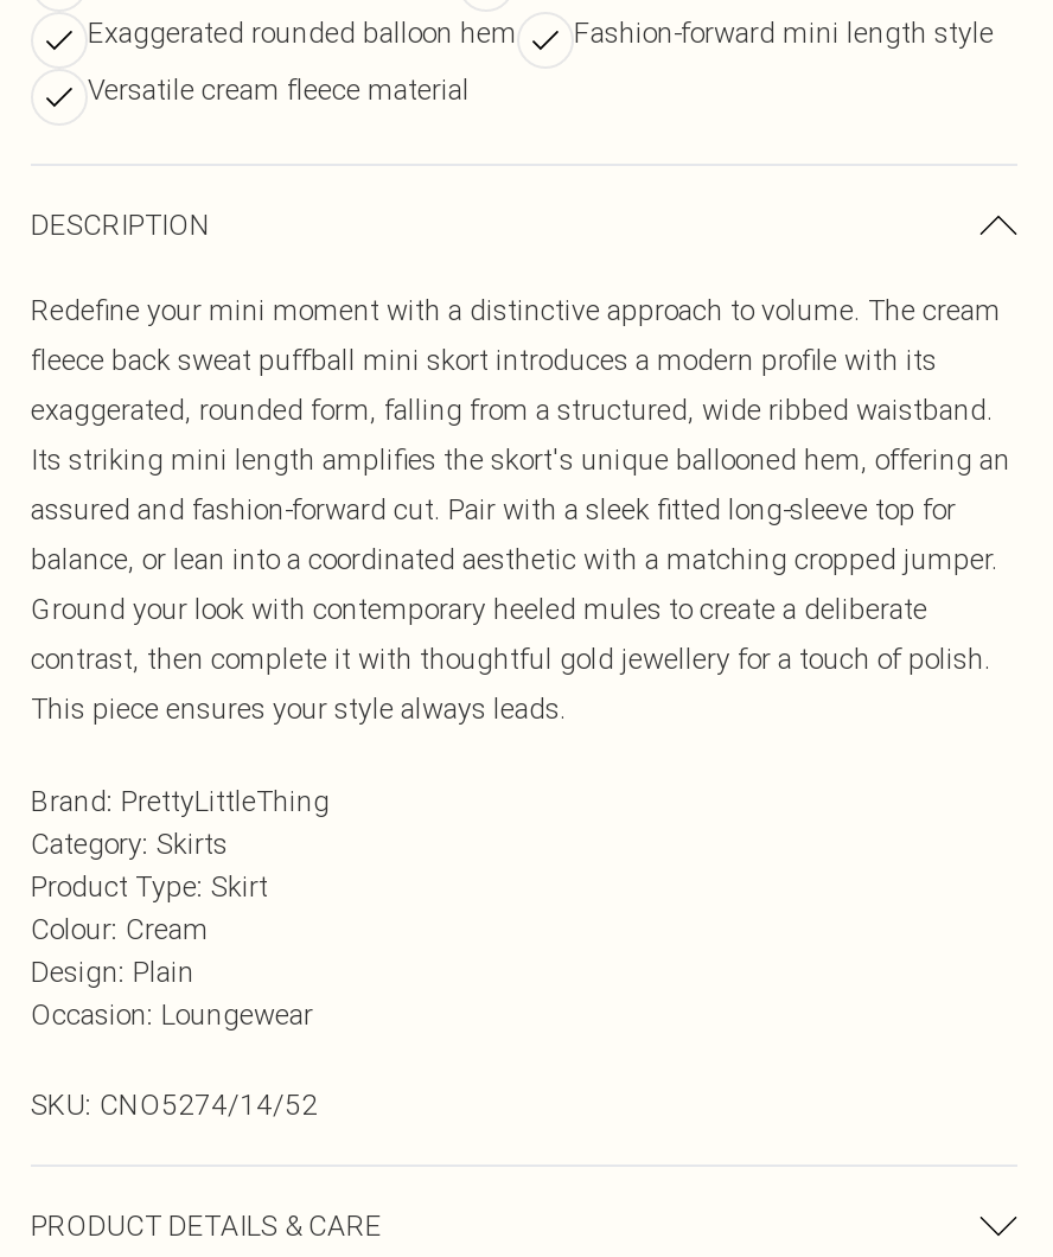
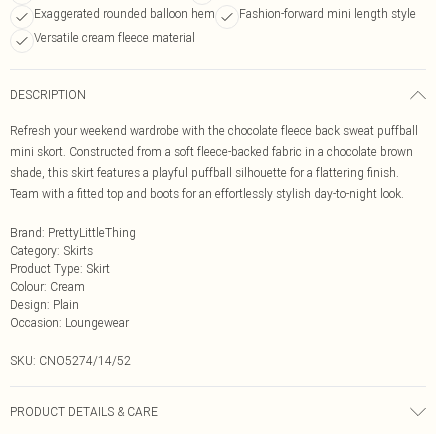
[31,292,1010,726] Redefine your mini moment with a distinctive approach to volume. The cream | fleece back sweat puffball mini skort introduces a modern profile with its | exaggerated, rounded form, falling from a structured, wide ribbed waistband. | Its striking mini length amplifies the skort's unique ballooned hem, offering an | assured and fashion-forward cut. Pair with a sleek fitted long-sleeve top for | balance, or lean into a coordinated aesthetic with a matching cropped jumper. | Ground your look with contemporary heeled mules to create a deliberate | contrast, then complete it with thoughtful gold jewellery for a touch of polish. | This piece ensures your style always leads. -> [10,123,418,201] Refresh your weekend wardrobe with the chocolate fleece back sweat puffball | mini skort. Constructed from a soft fleece-backed fabric in a chocolate brown | shade, this skirt features a playful puffball silhouette for a flattering finish. | Team with a fitted top and boots for an effortlessly stylish day-to-night look.

